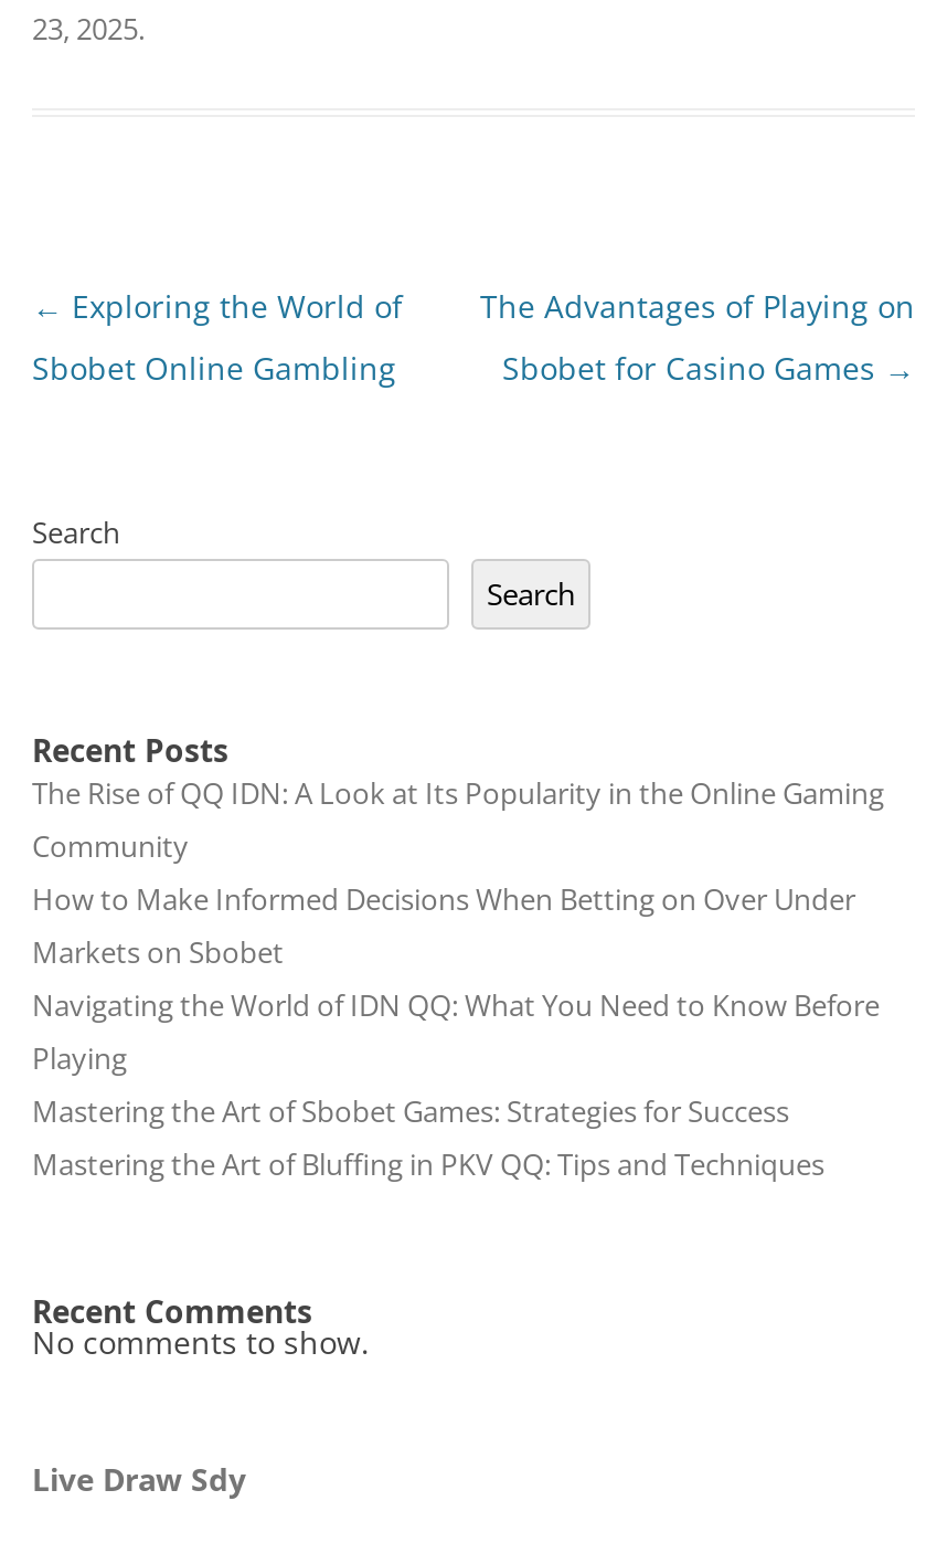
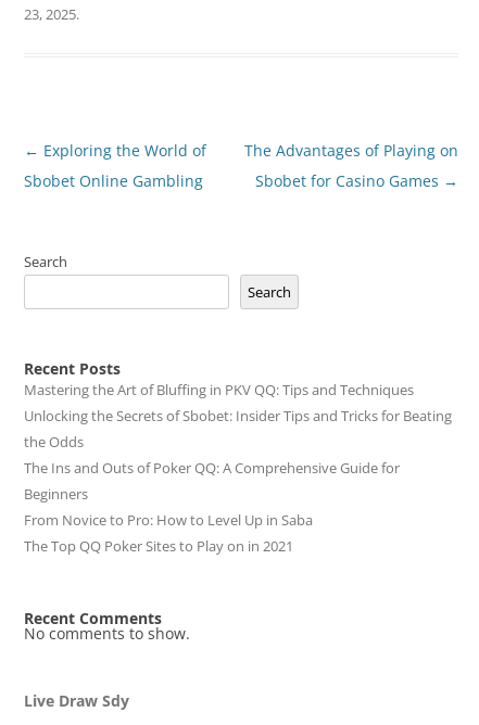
[32,773,884,1131] The Rise of QQ IDN: A Look at Its Popularity in the Online Gaming | Community | How to Make Informed Decisions When Betting on Over Under | Markets on Sbobet | Navigating the World of IDN QQ: What You Need to Know Before | Playing | Mastering the Art of Sbobet Games: Strategies for Success -> none
moved [32,1144,824,1184] -> [24,380,414,399]: Mastering the Art of Bluffing in PKV QQ: Tips and Techniques
none -> [24,406,452,556] Unlocking the Secrets of Sbobet: Insider Tips and Tricks for Beating | the Odds | The Ins and Outs of Poker QQ: A Comprehensive Guide for | Beginners | From Novice to Pro: How to Level Up in Saba | The Top QQ Poker Sites to Play on in 2021

